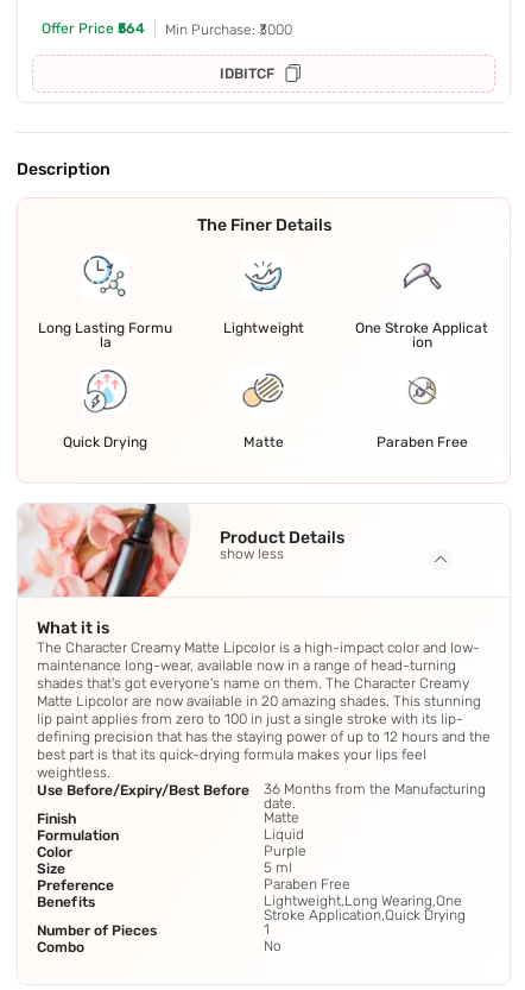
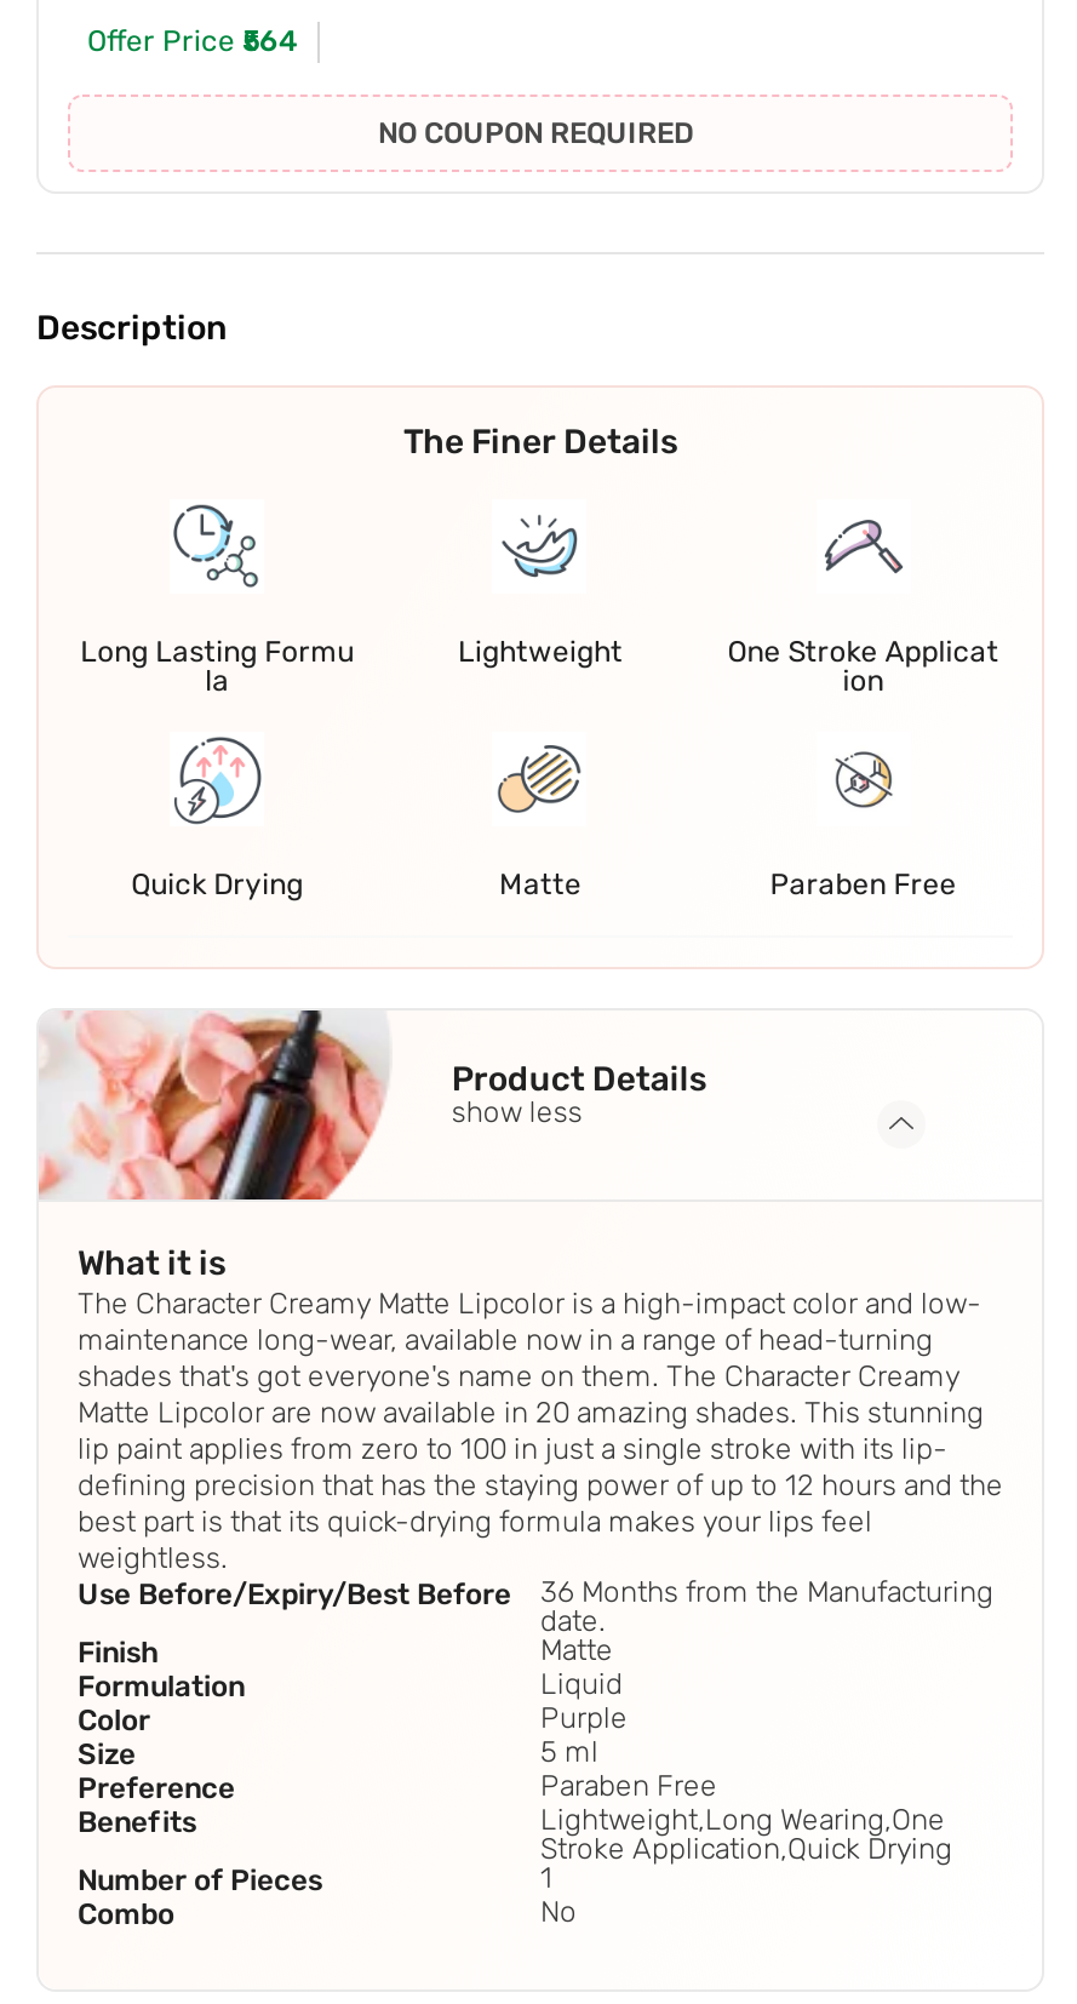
[165,21,292,82] Min Purchase: ₹3000 | IDBITCF -> [378,117,693,151] NO COUPON REQUIRED

